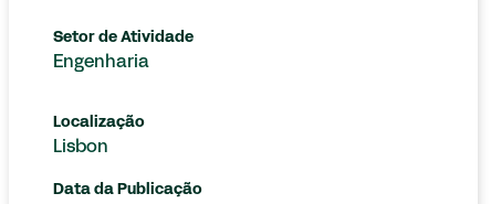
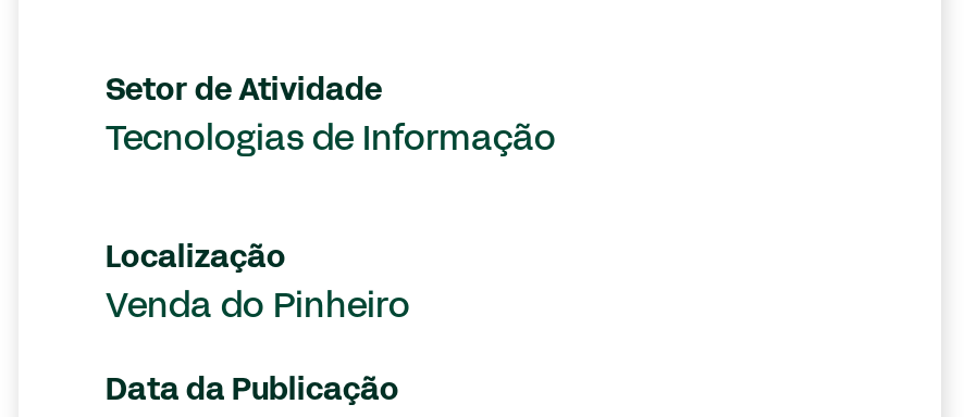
[53,55,149,71] Engenharia -> [106,127,556,157] Tecnologias de Informação
[53,140,108,156] Lisbon -> [106,294,410,324] Venda do Pinheiro

